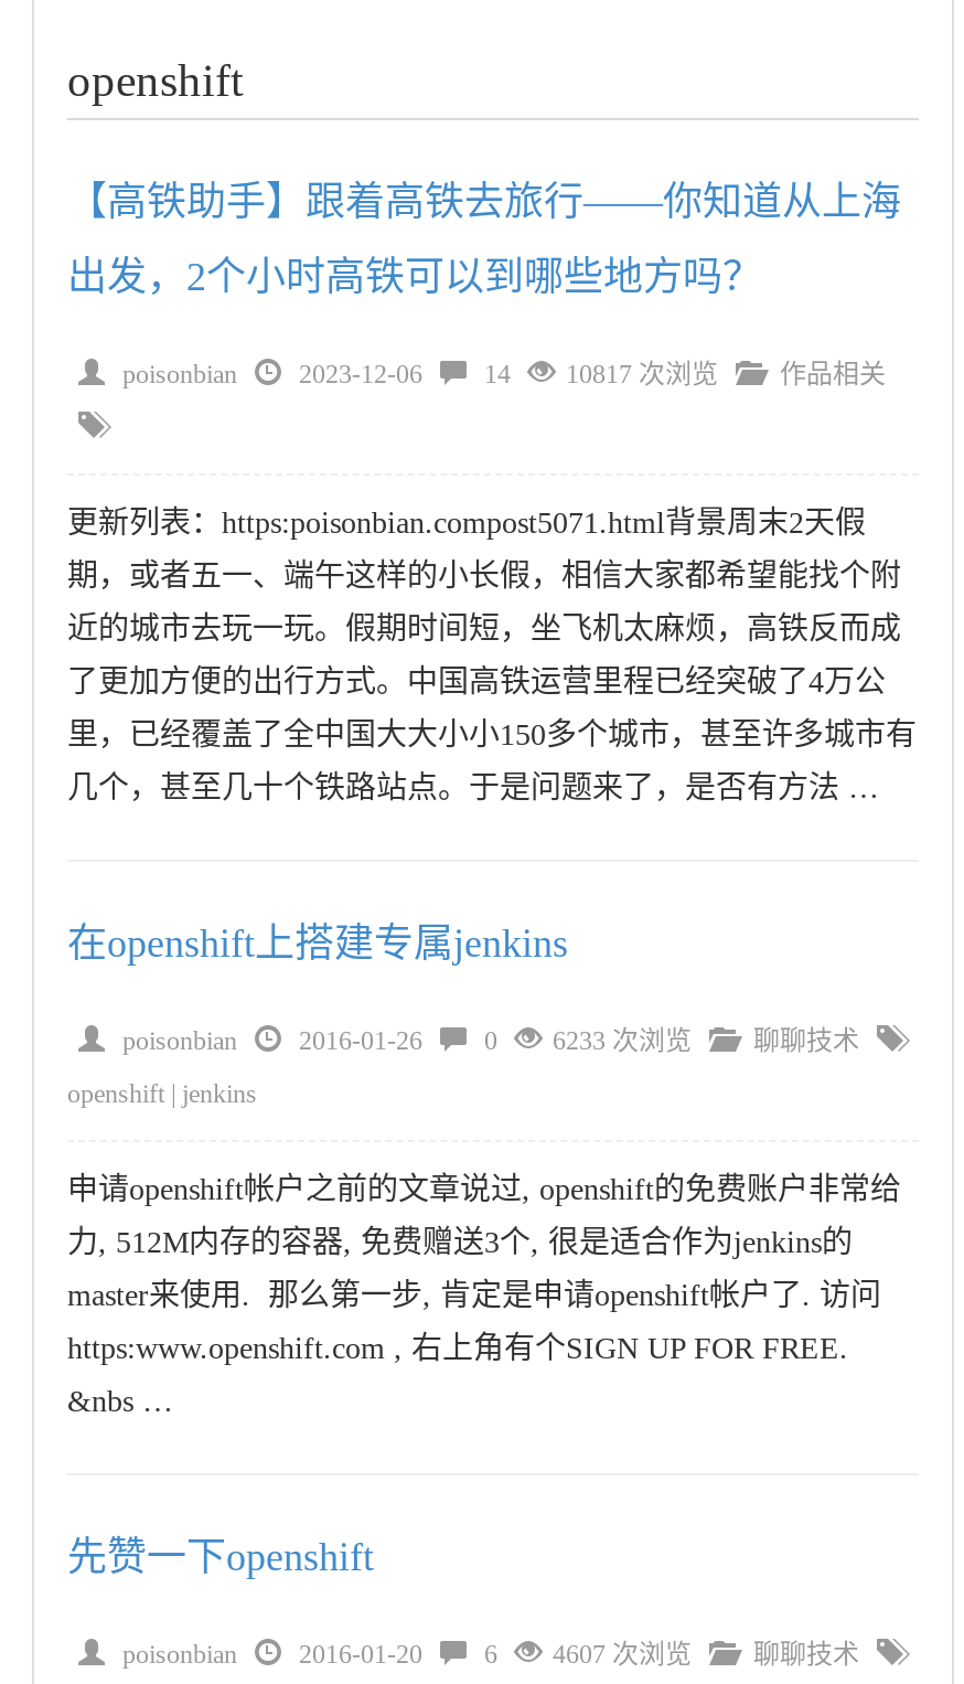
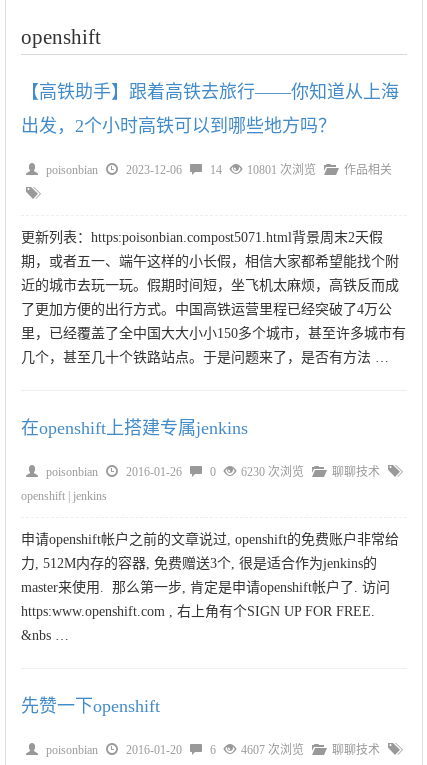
[122,359,886,390] poisonbian 2023-12-06 14 10817 次浏览 作品相关 -> [46,163,392,177] poisonbian 2023-12-06 14 10801 次浏览 作品相关
[122,1025,859,1056] poisonbian 2016-01-26 0 6233 次浏览 聊聊技术 -> [46,465,380,479] poisonbian 2016-01-26 0 6230 次浏览 聊聊技术

